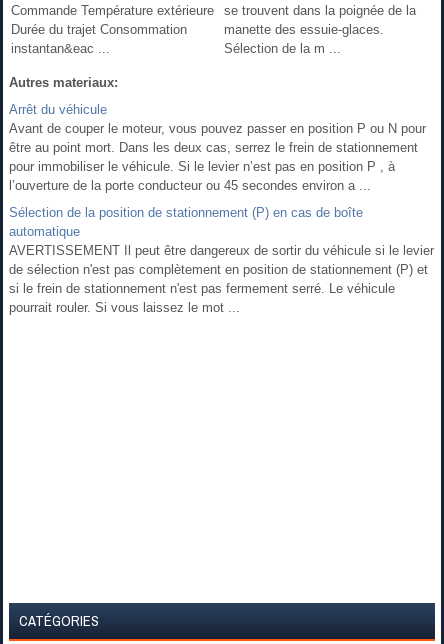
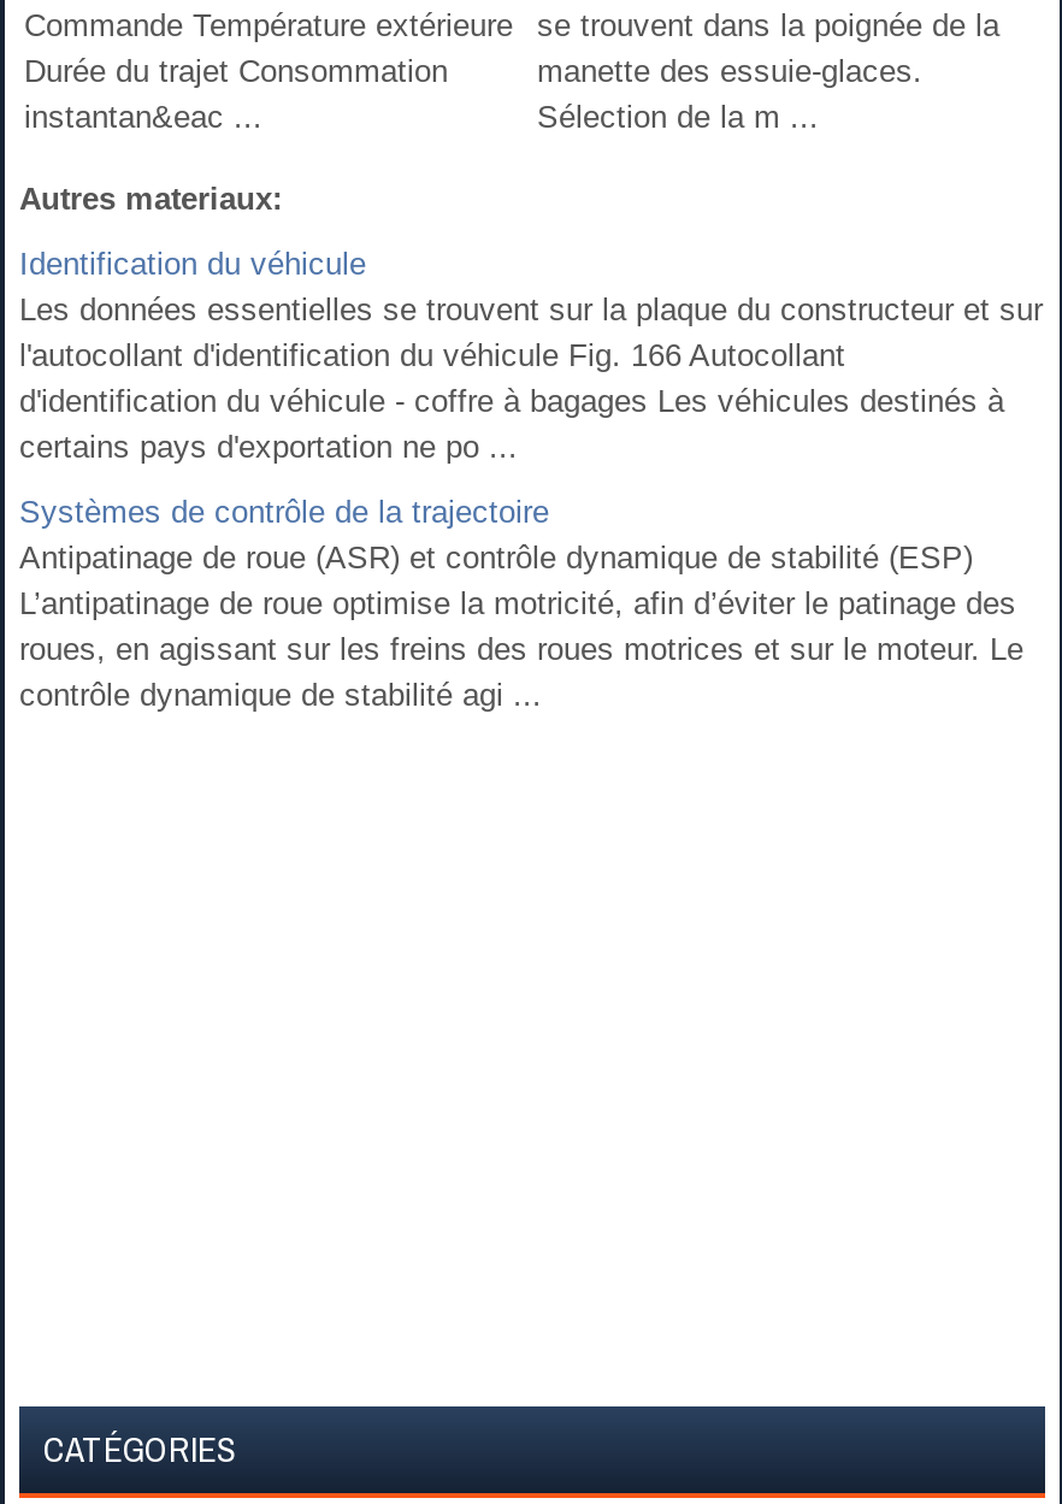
[9,102,426,193] Arrêt du véhicule | Avant de couper le moteur, vous pouvez passer en position P ou N pour | être au point mort. Dans les deux cas, serrez le frein de stationnement | pour immobiliser le véhicule. Si le levier n’est pas en position P , à | l’ouverture de la porte conducteur ou 45 secondes environ a ... -> [19,245,1043,464] Identification du véhicule | Les données essentielles se trouvent sur la plaque du constructeur et sur | l'autocollant d'identification du véhicule Fig. 166 Autocollant | d'identification du véhicule - coffre à bagages Les véhicules destinés à | certains pays d'exportation ne po ...
[9,205,434,315] Sélection de la position de stationnement (P) en cas de boîte | automatique | AVERTISSEMENT Il peut être dangereux de sortir du véhicule si le levier | de sélection n'est pas complètement en position de stationnement (P) et | si le frein de stationnement n'est pas fermement serré. Le véhicule | pourrait rouler. Si vous laissez le mot ... -> [19,493,1023,712] Systèmes de contrôle de la trajectoire | Antipatinage de roue (ASR) et contrôle dynamique de stabilité (ESP) | L’antipatinage de roue optimise la motricité, afin d’éviter le patinage des | roues, en agissant sur les freins des roues motrices et sur le moteur. Le | contrôle dynamique de stabilité agi ...

